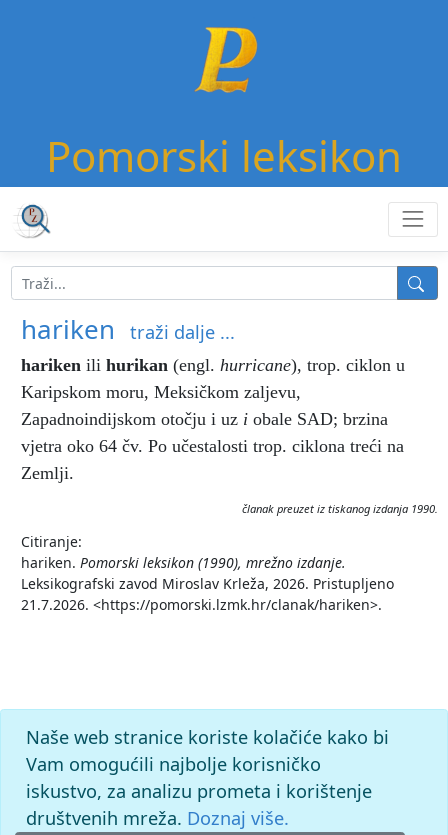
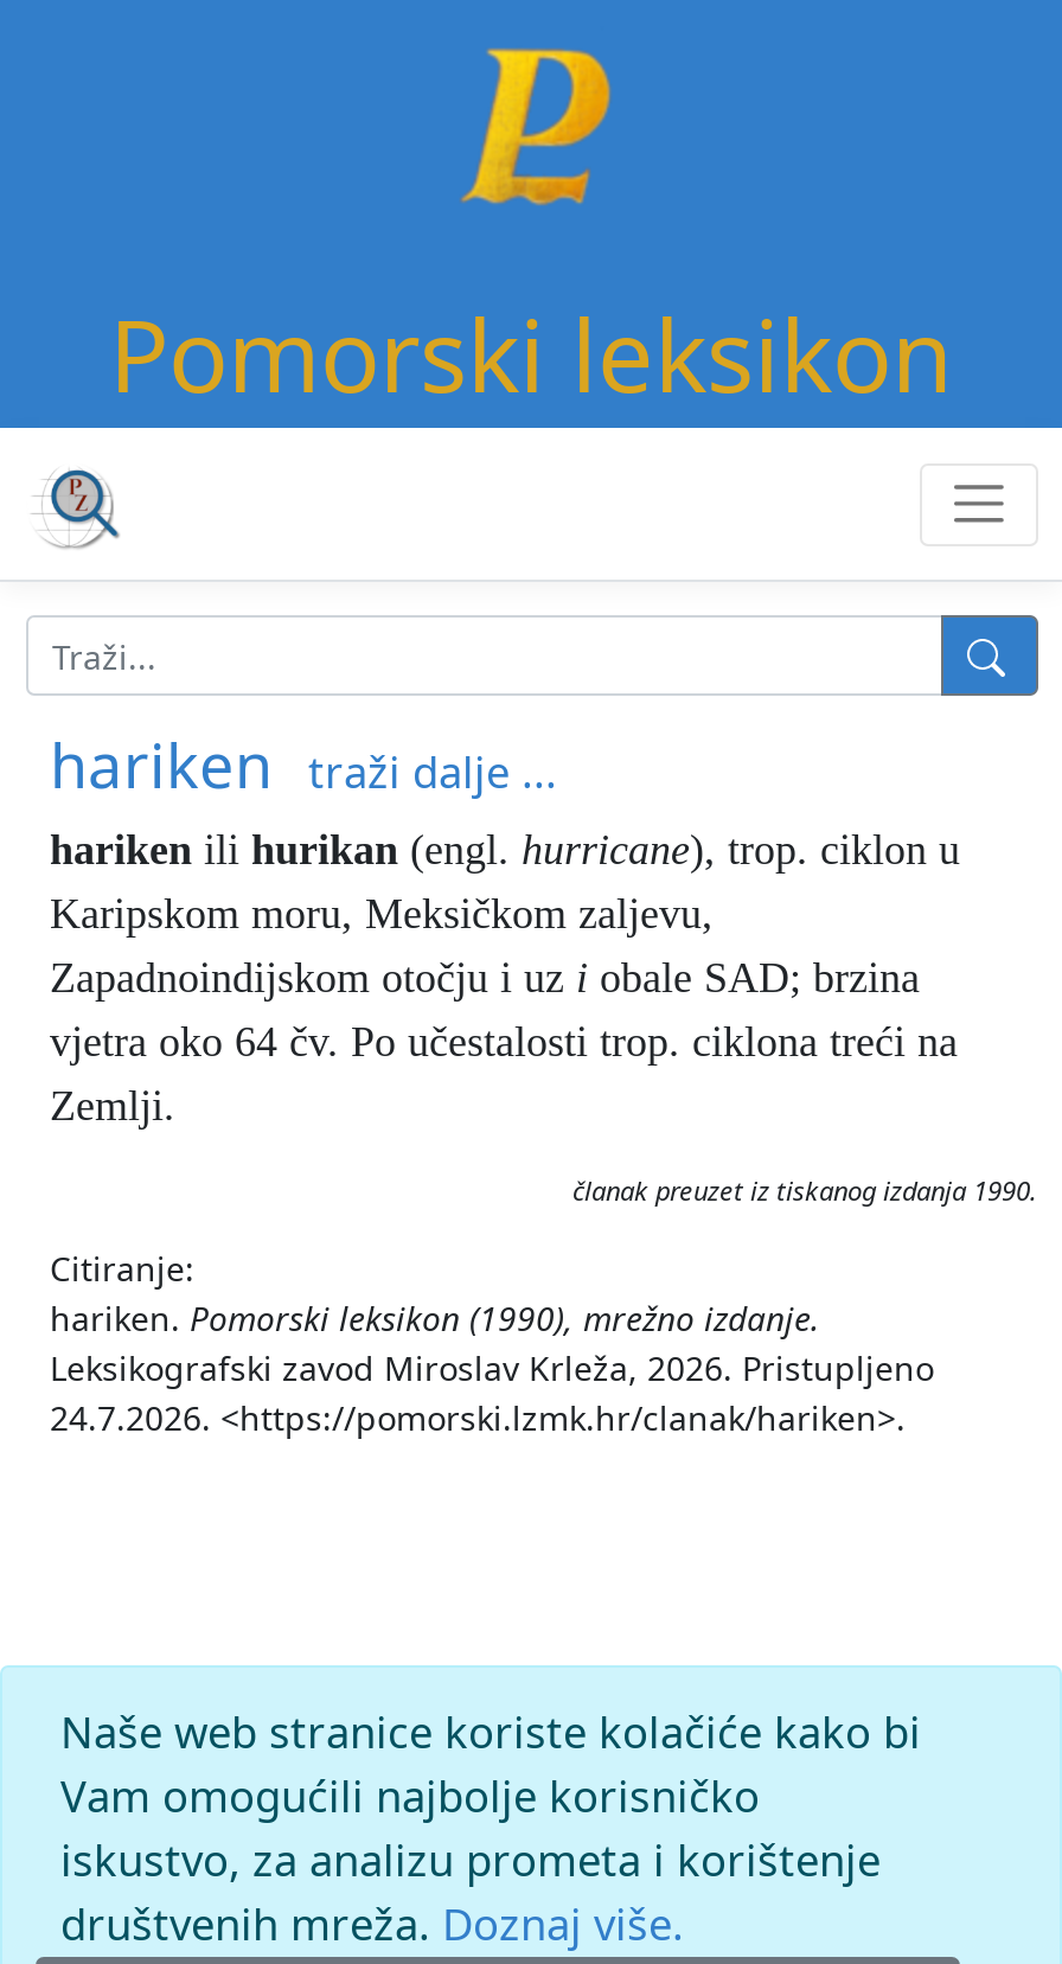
[21,595,382,614] 21.7.2026. <https://pomorski.lzmk.hr/clanak/hariken>. -> [50,1395,906,1440] 24.7.2026. <https://pomorski.lzmk.hr/clanak/hariken>.

